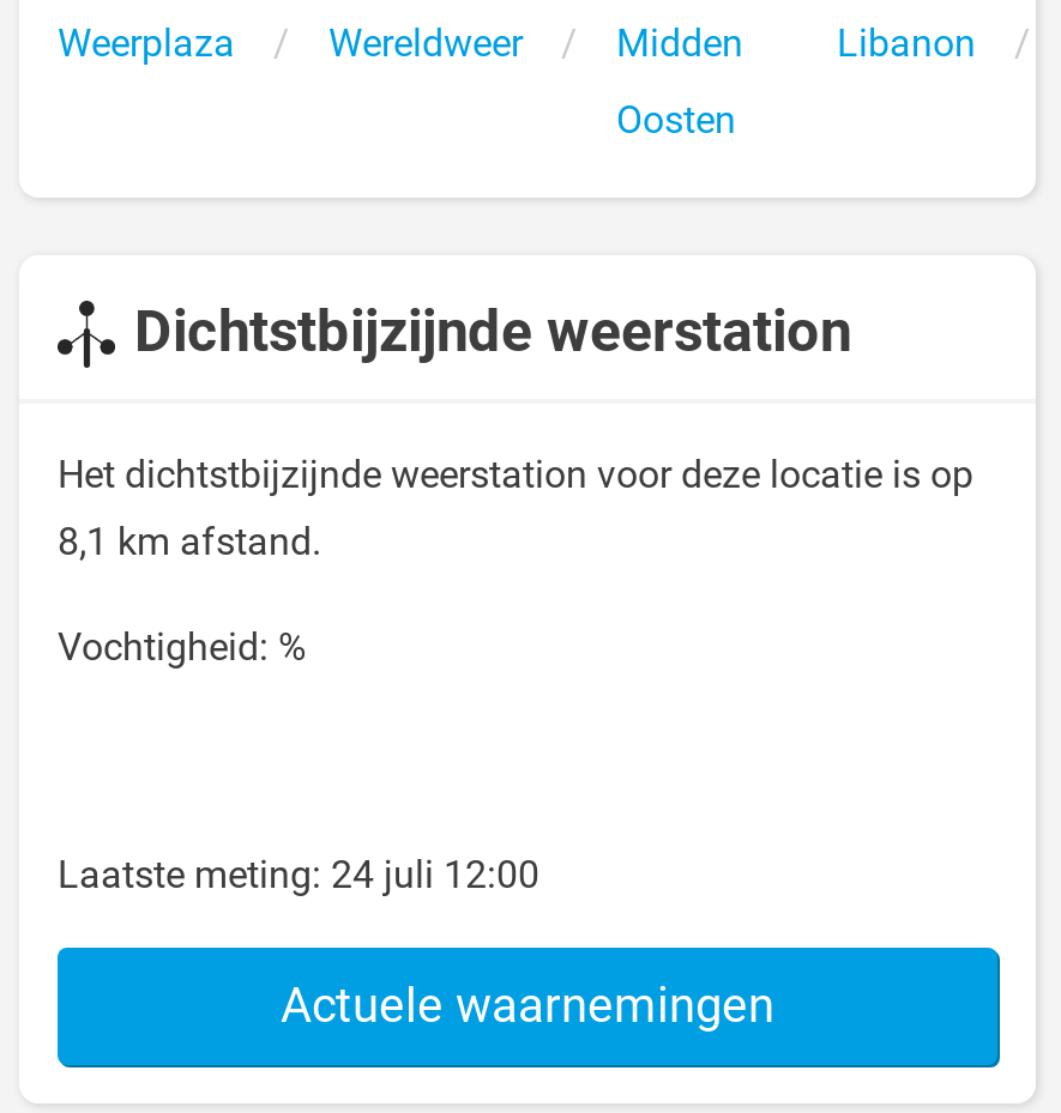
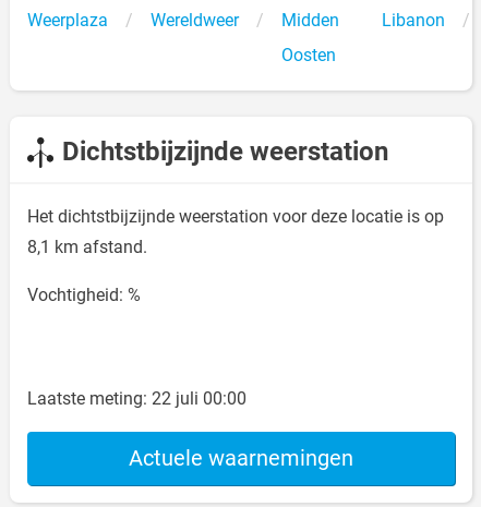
[58,853,539,898] Laatste meting: 24 juli 12:00 -> [27,389,246,409] Laatste meting: 22 juli 00:00

